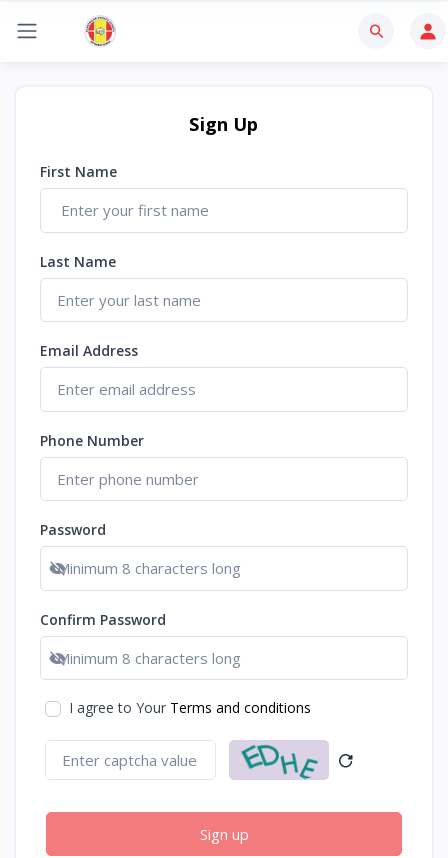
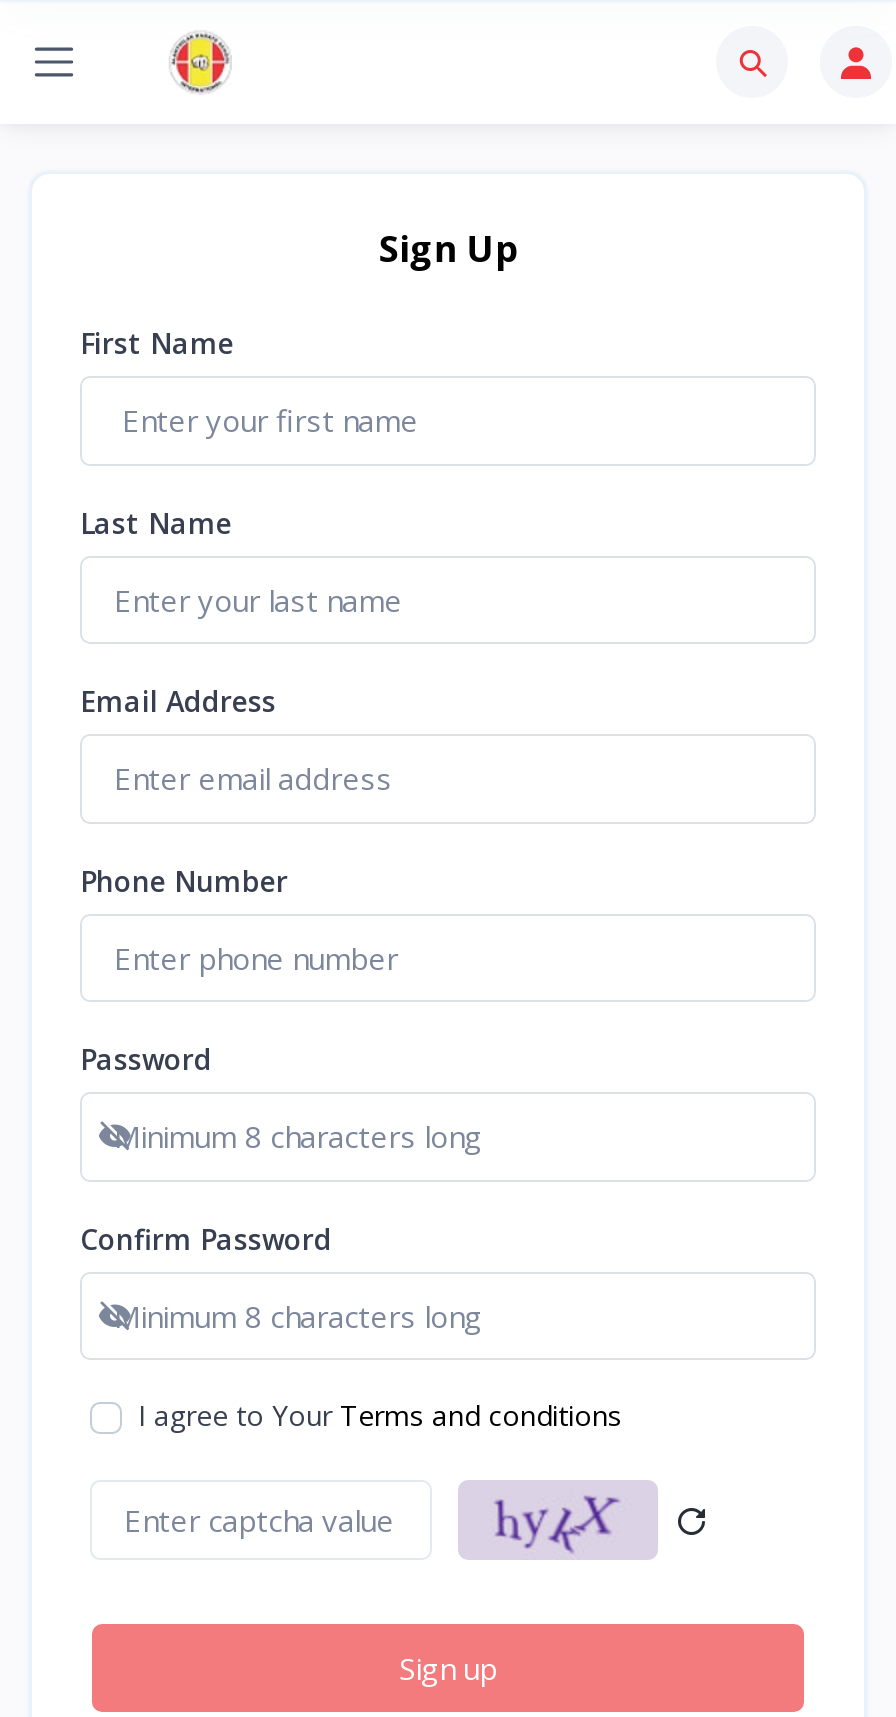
[240,744,319,780] [image] -> [482,1490,636,1560] [image]

